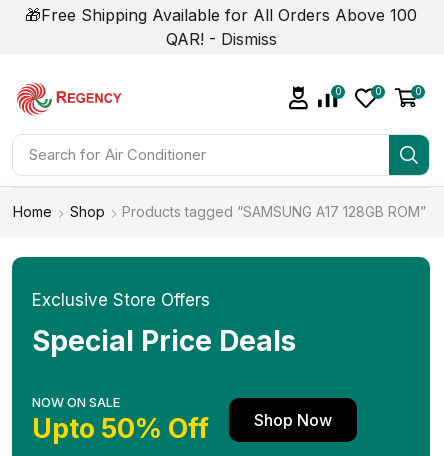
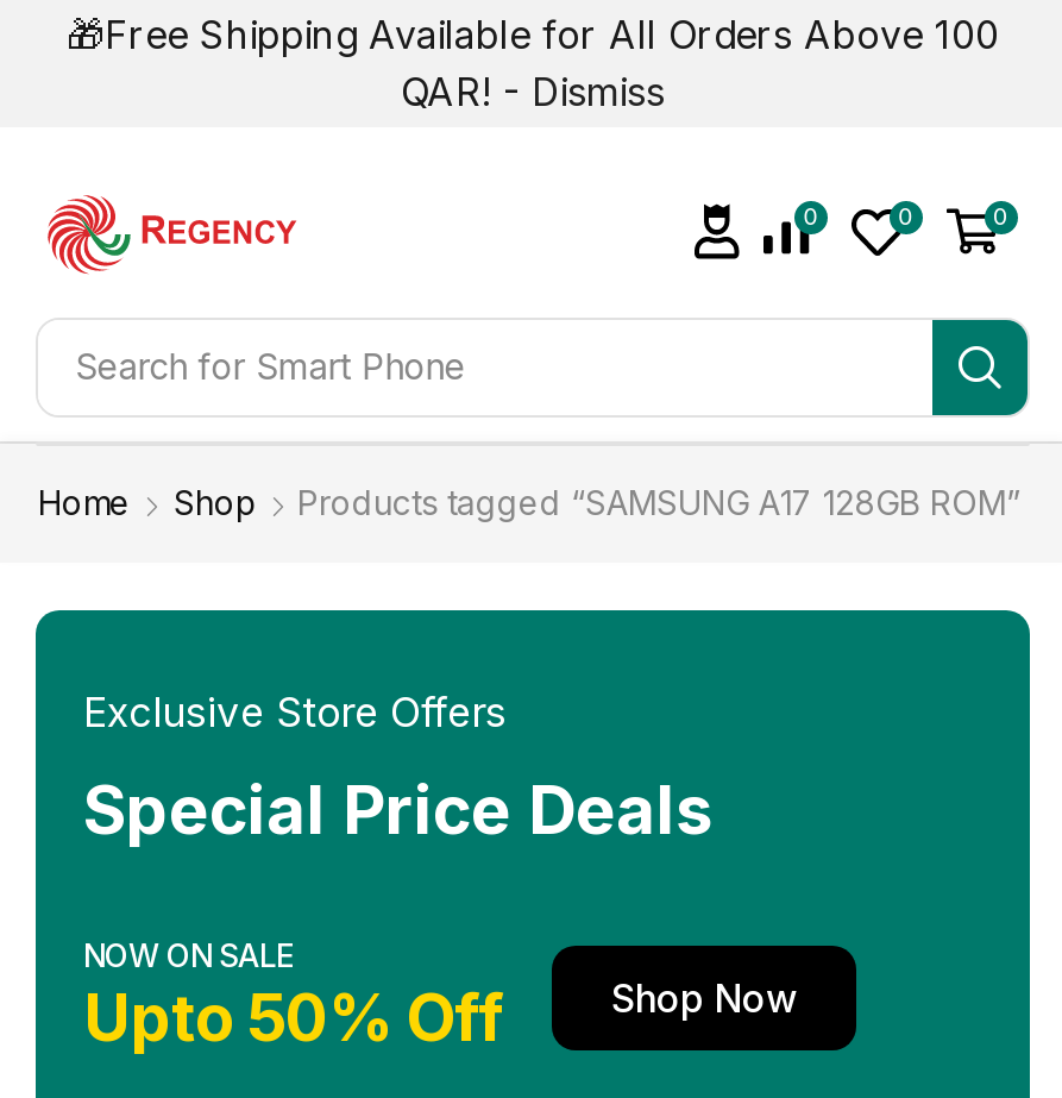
[29,145,100,163] Search for -> [76,345,466,388] Search for Smart Phone

